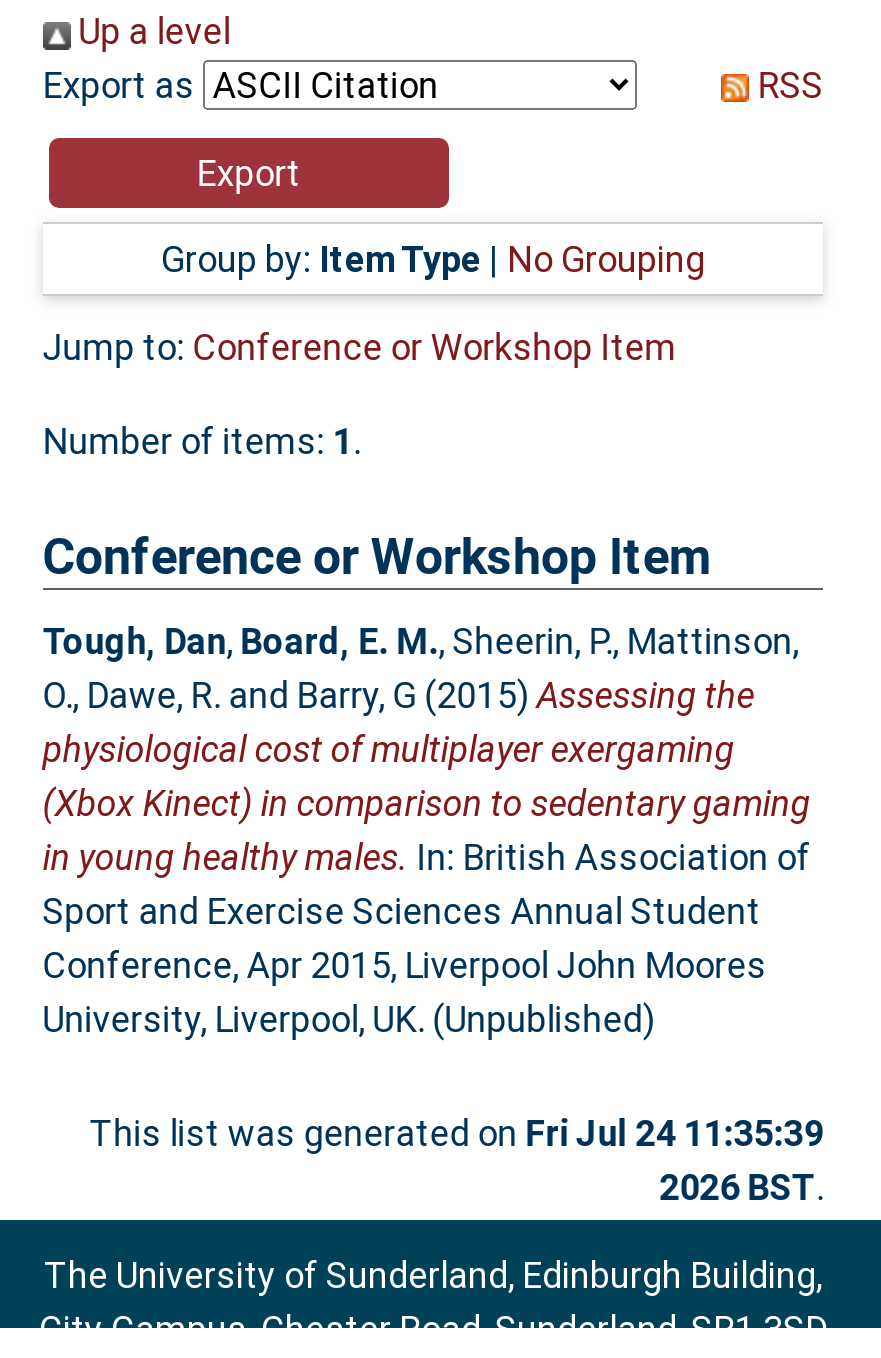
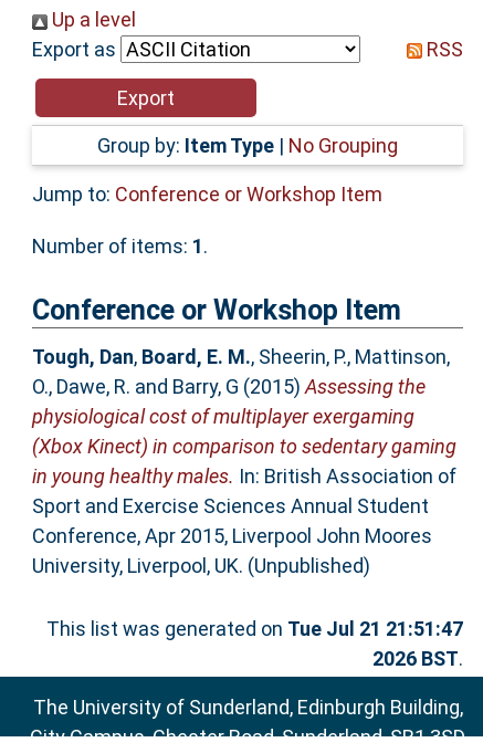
[89,1113,823,1155] This list was generated on Fri Jul 24 11:35:39 -> [47,618,463,641] This list was generated on Tue Jul 21 21:51:47

